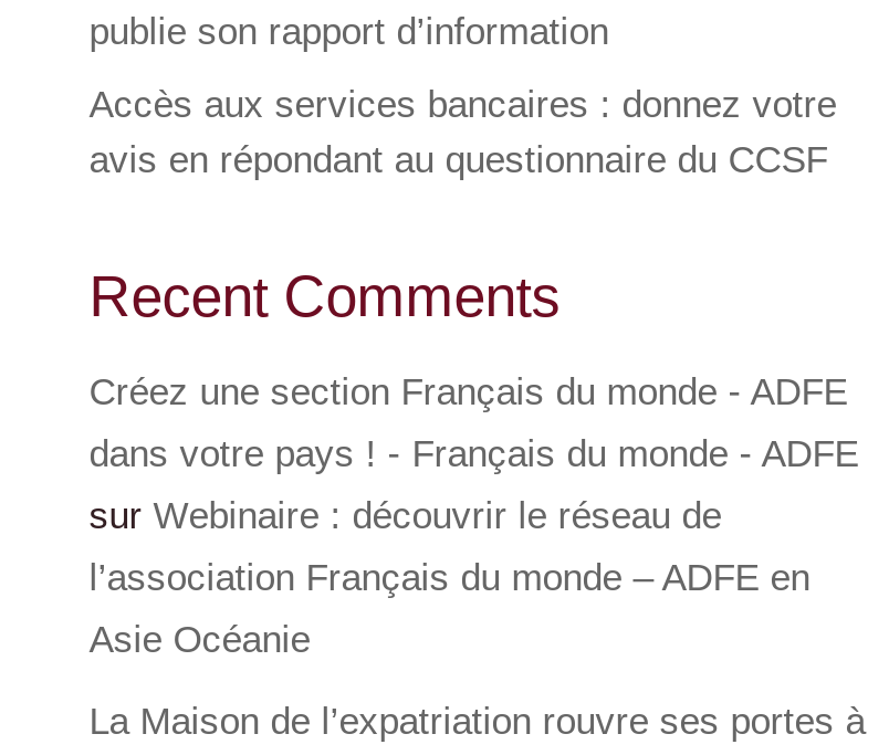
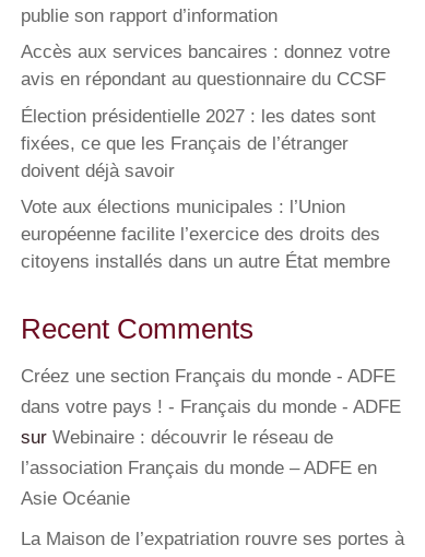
none -> [21,106,390,272] Élection présidentielle 2027 : les dates sont | fixées, ce que les Français de l’étranger | doivent déjà savoir | Vote aux élections municipales : l’Union | européenne facilite l’exercice des droits des | citoyens installés dans un autre État membre

